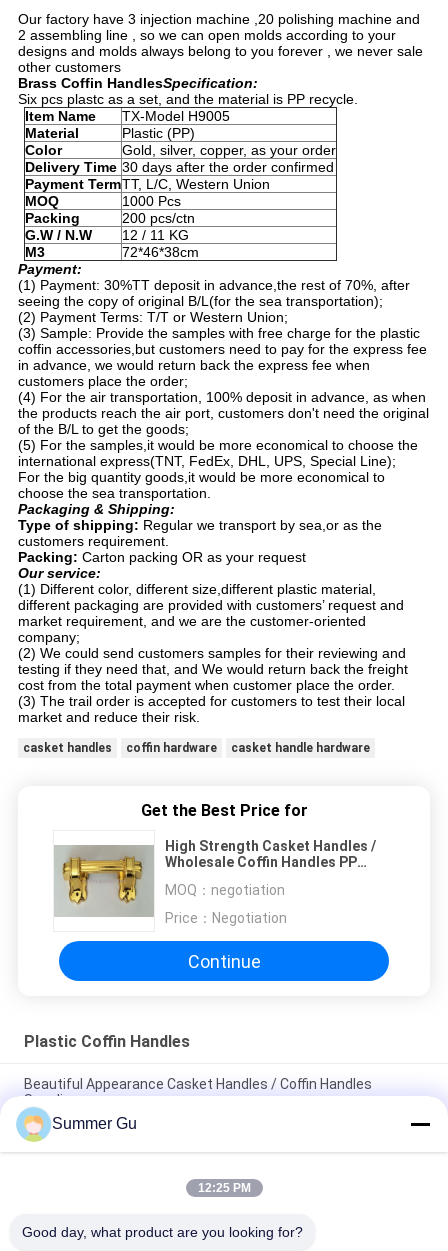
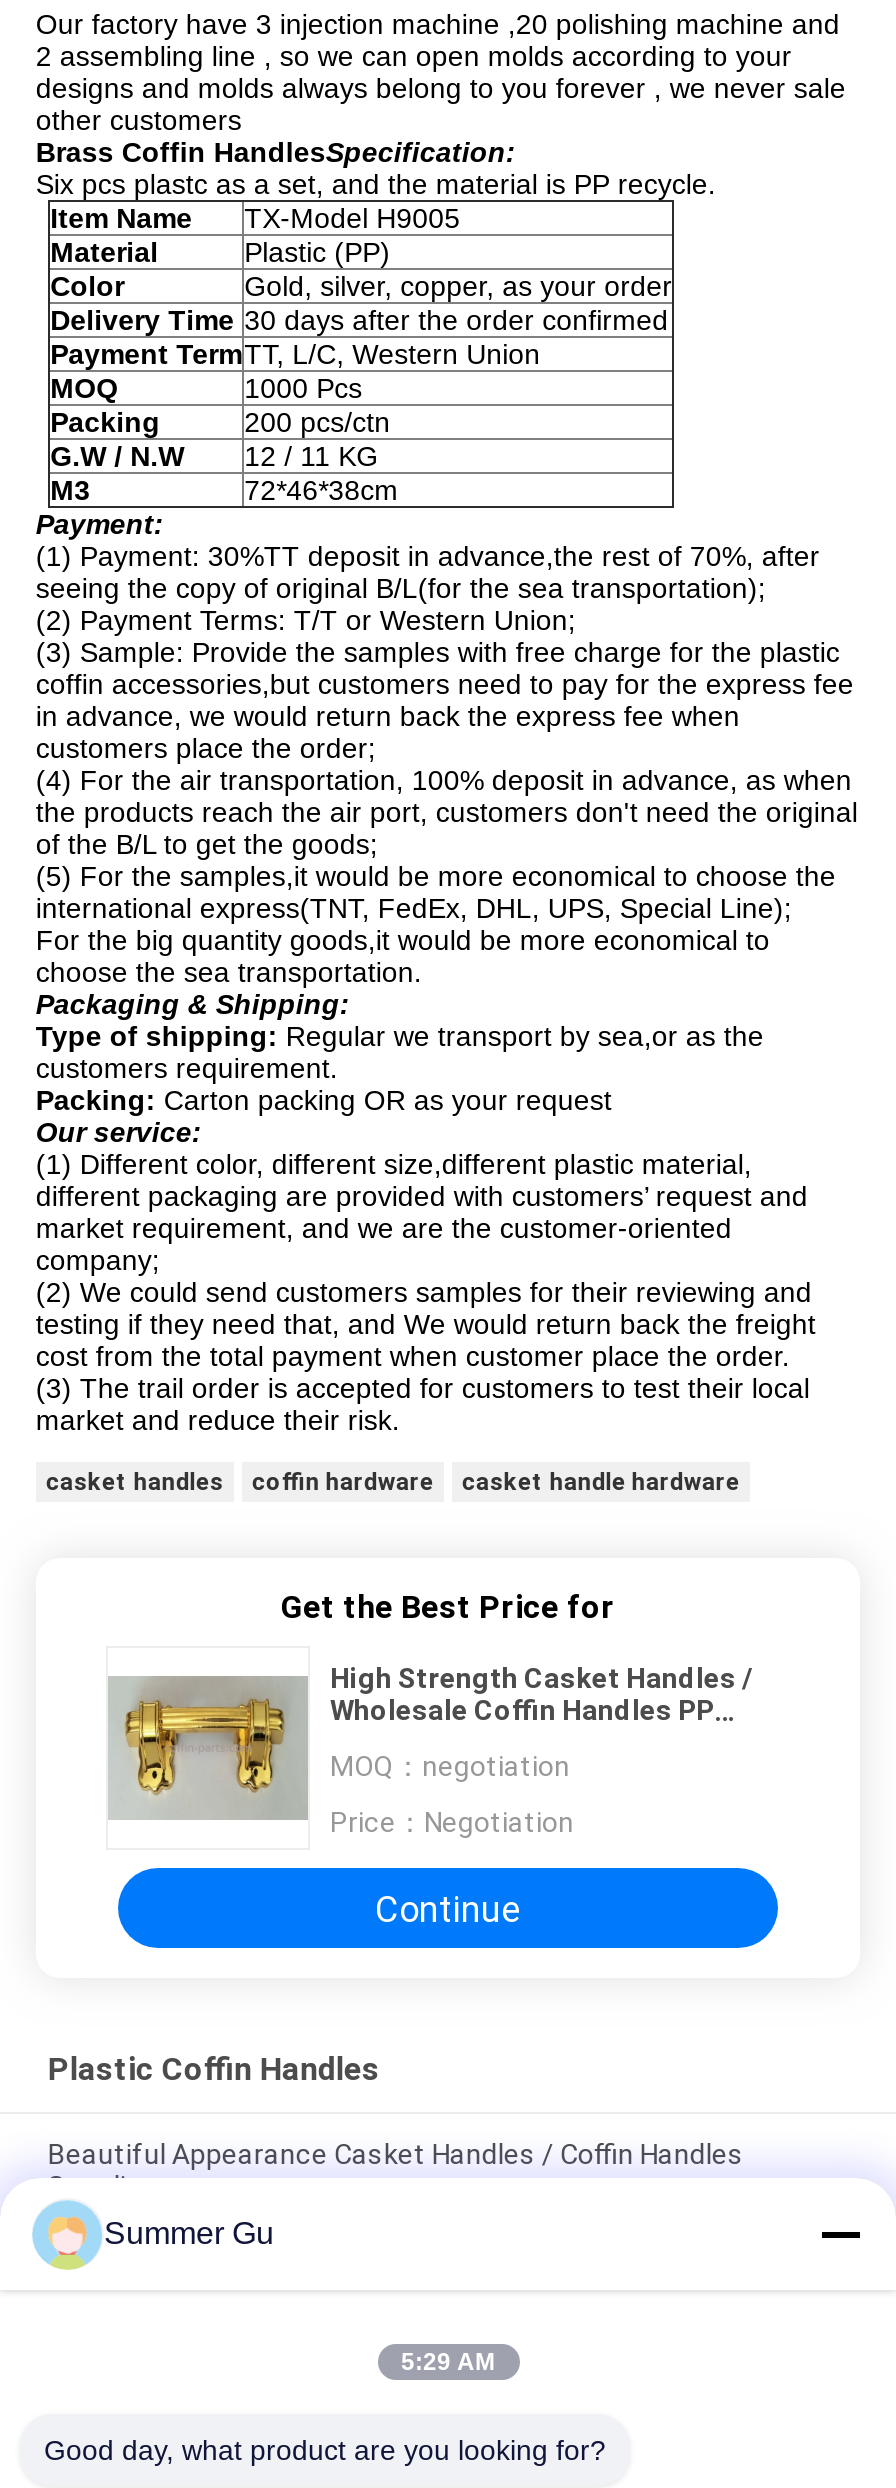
[197,1181,250,1195] 12:25 PM -> [401,2348,495,2376] 5:29 AM

